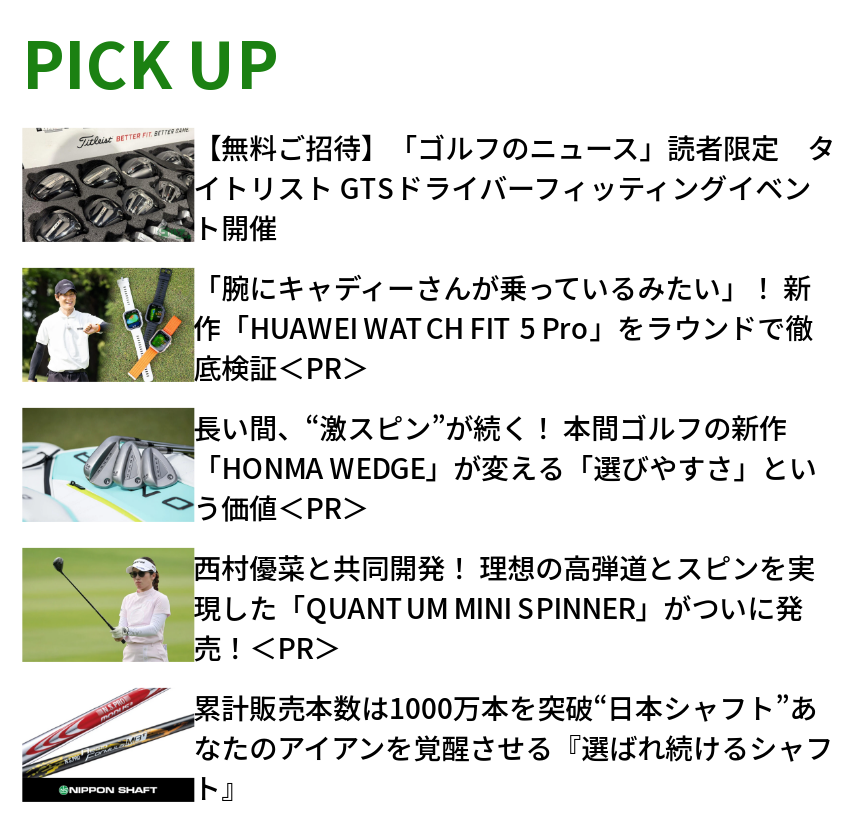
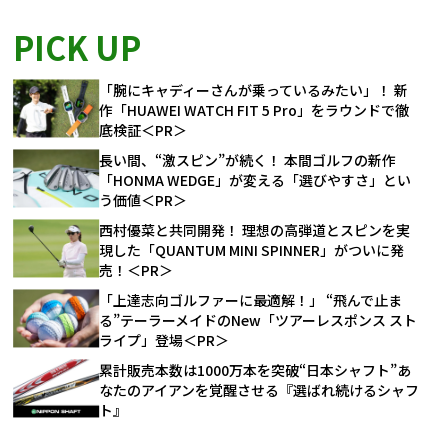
[22,127,835,247] [image] | 【無料ご招待】「ゴルフのニュース」読者限定 タ | イトリスト GTSドライバーフィッティングイベン | ト開催 -> none
moved [18,263,817,627] -> [11,78,411,260]: [image] | 「腕にキャディーさんが乗っているみたい」！ 新 | 作「HUAWEI WATCH FIT 5 Pro」をラウンドで徹 | ... | 西村優菜と共同開発！ 理想の高弾道とスピンを実 | 現した「QUANTUM MINI SPINNER」がついに発
none -> [13,289,417,350] [image] | 「上達志向ゴルファーに最適解！」 “飛んで止ま | る”テーラーメイドのNew「ツアーレスポンス スト | ライプ」登場＜PR＞

